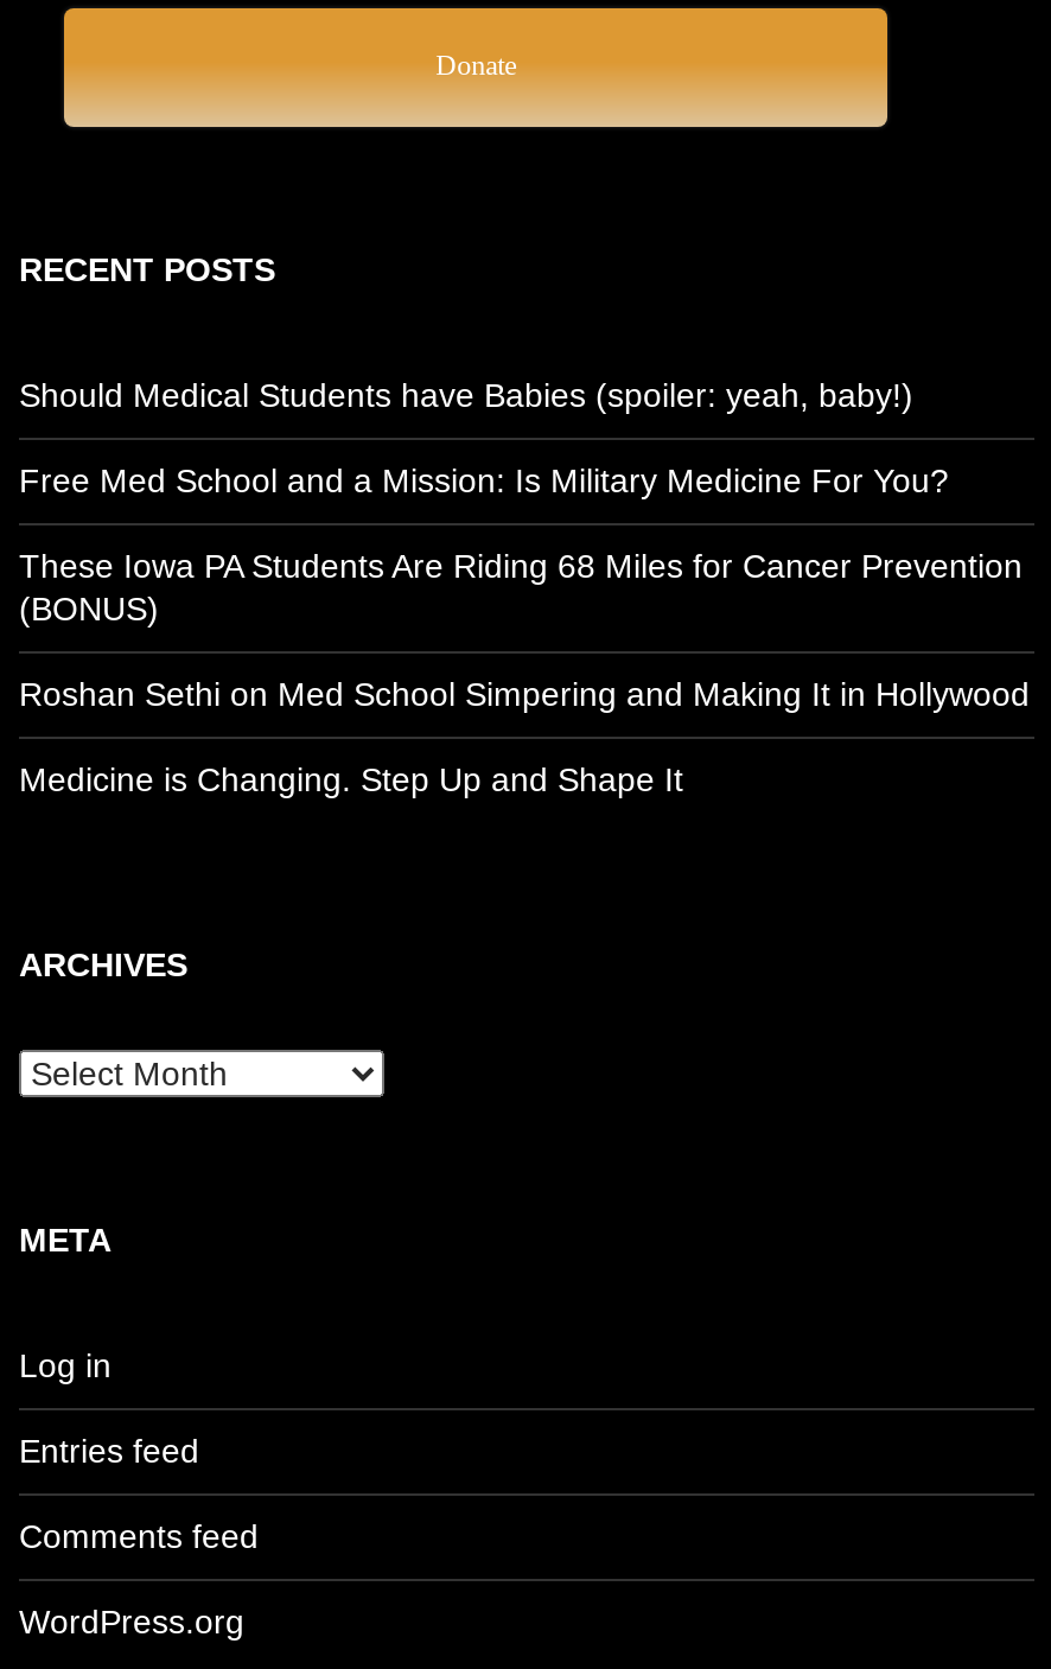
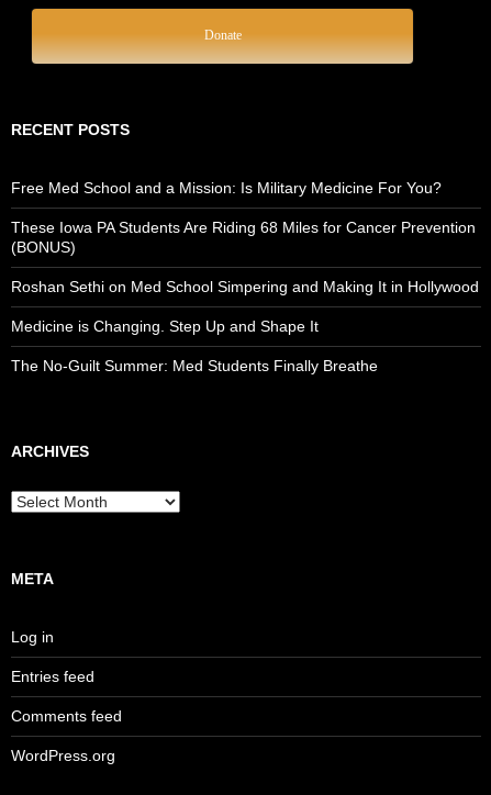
[19,375,913,413] Should Medical Students have Babies (spoiler: yeah, baby!) -> none
moved [19,461,1030,798] -> [11,179,479,335]: Free Med School and a Mission: Is Military Medicine For You? | These Iowa PA Students Are Riding 68 Miles for Cancer Prevention | (BONUS) | Roshan Sethi on Med School Simpering and Making It in Hollywood | Medicine is Changing. Step Up and Shape It
none -> [11,357,378,374] The No-Guilt Summer: Med Students Finally Breathe

